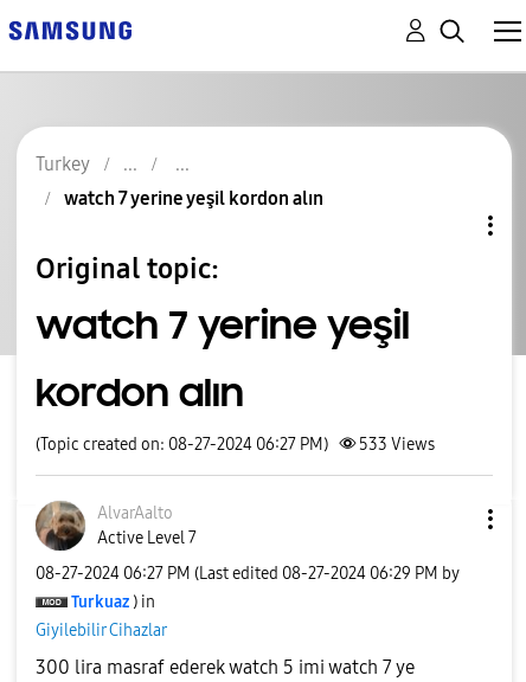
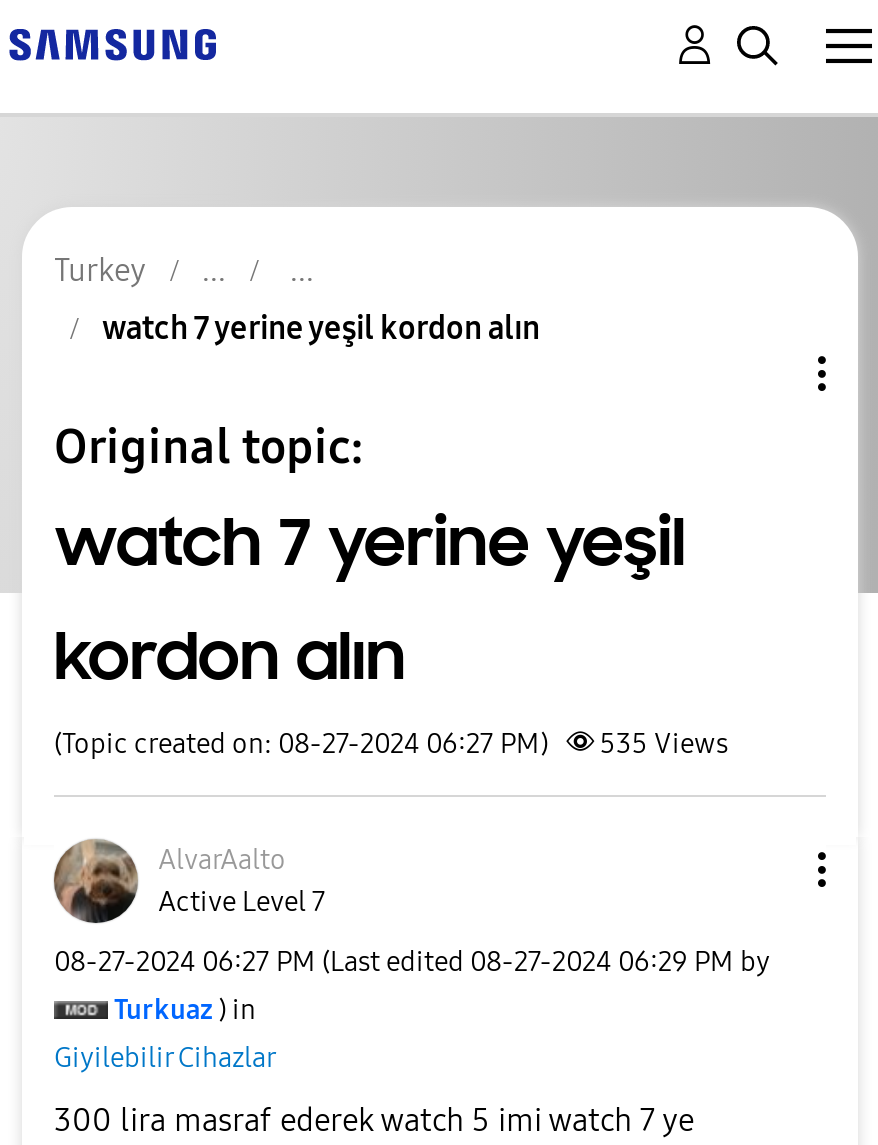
[36,435,435,455] (Topic created on: 08-27-2024 06:27 PM) 533 Views -> [54,727,728,761] (Topic created on: 08-27-2024 06:27 PM) 535 Views

